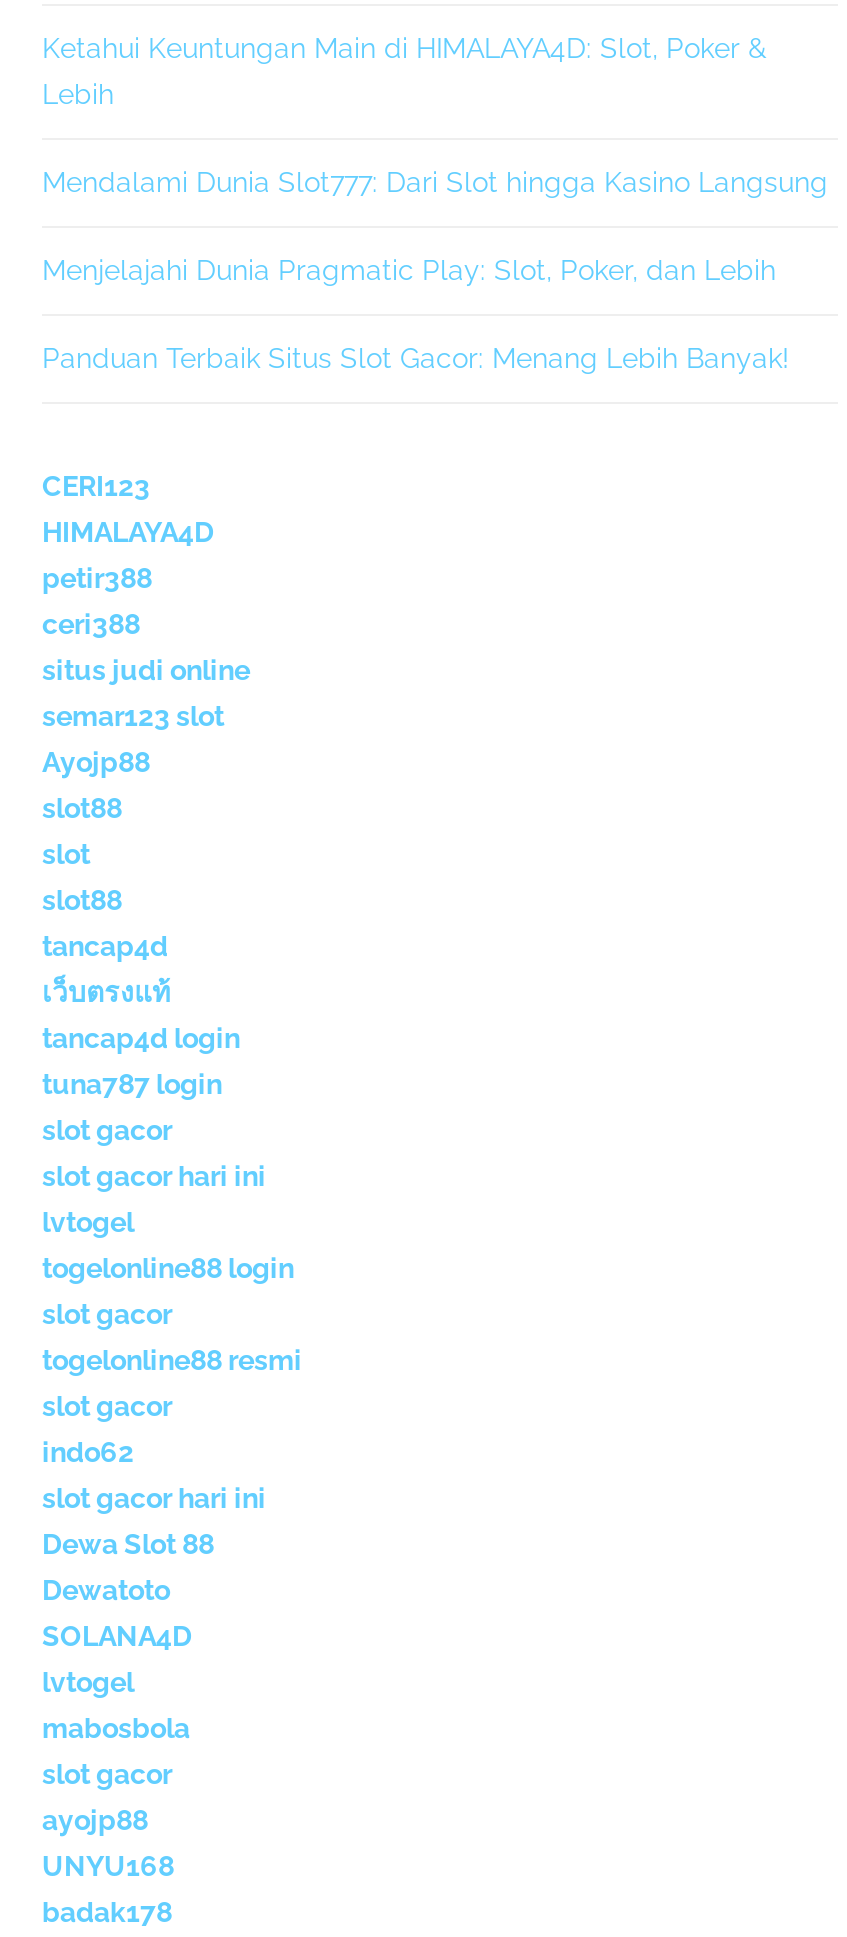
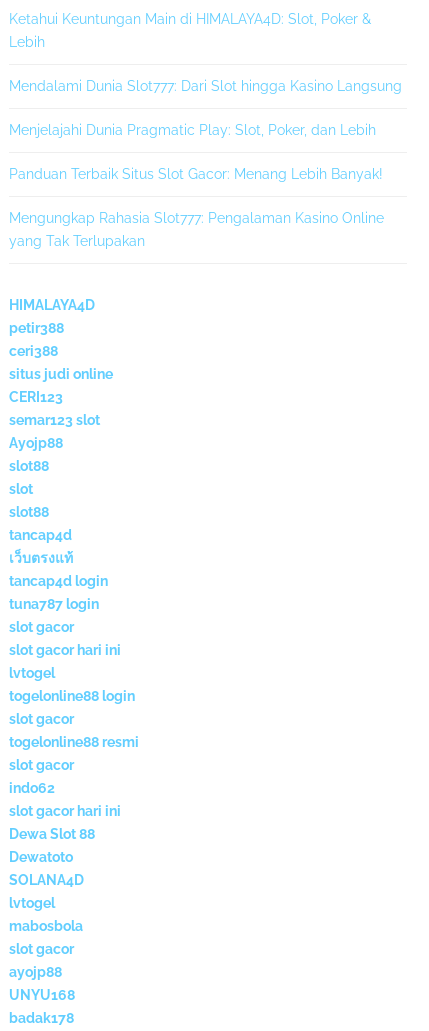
[42,469,150,501] CERI123 -> [9,210,384,249] Mengungkap Rahasia Slot777: Pengalaman Kasino Online | yang Tak Terlupakan
none -> [9,389,63,405] CERI123

